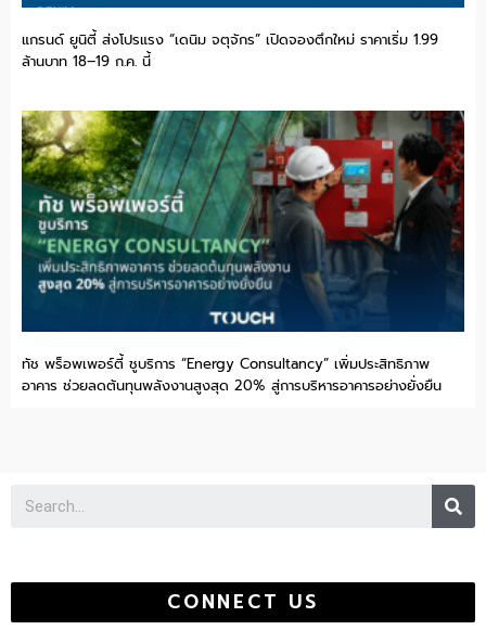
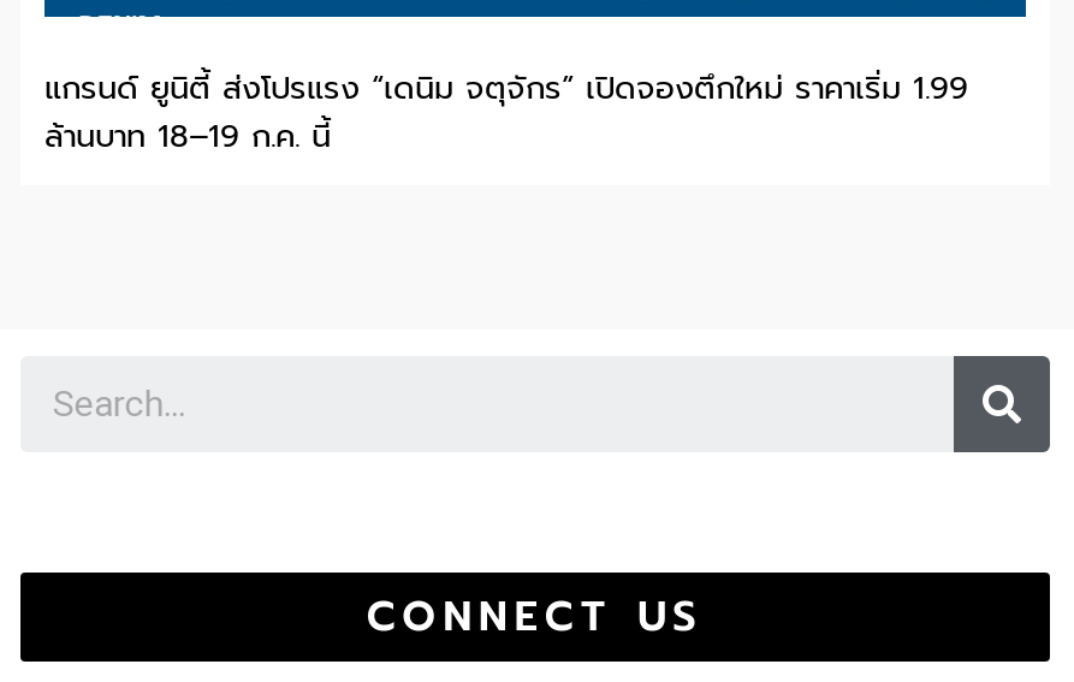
[21,110,465,396] [image] | ทัช พร็อพเพอร์ตี้ ชูบริการ “Energy Consultancy” เพิ่มประสิทธิภาพ | อาคาร ช่วยลดต้นทุนพลังงานสูงสุด 20% สู่การบริหารอาคารอย่างยั่งยืน -> none

